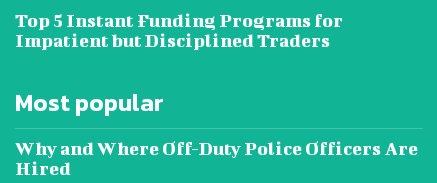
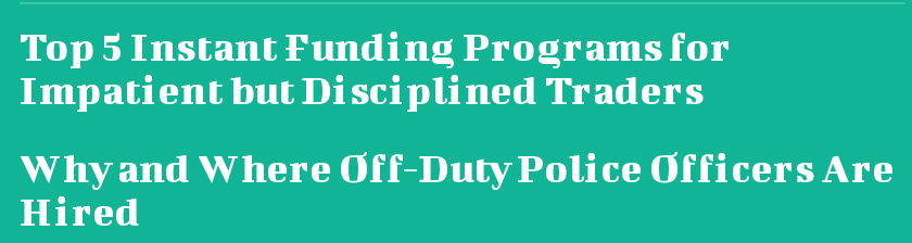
[15,85,164,120] Most popular -> none

